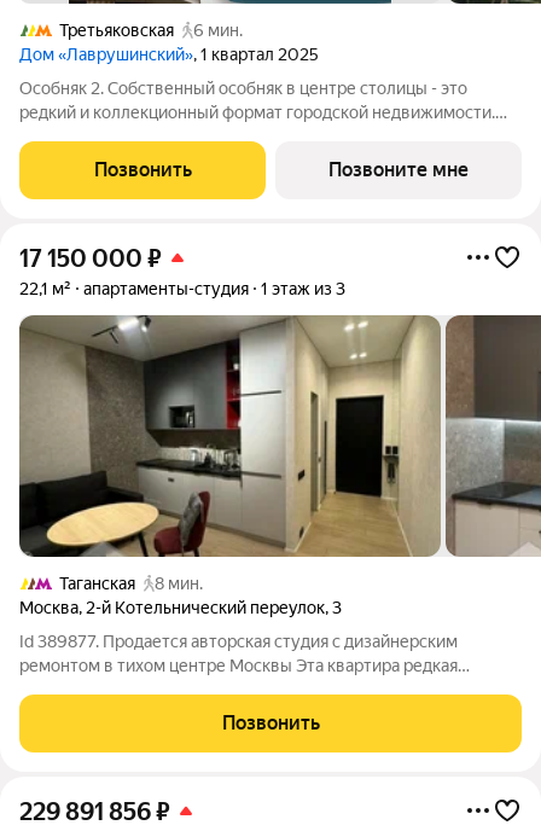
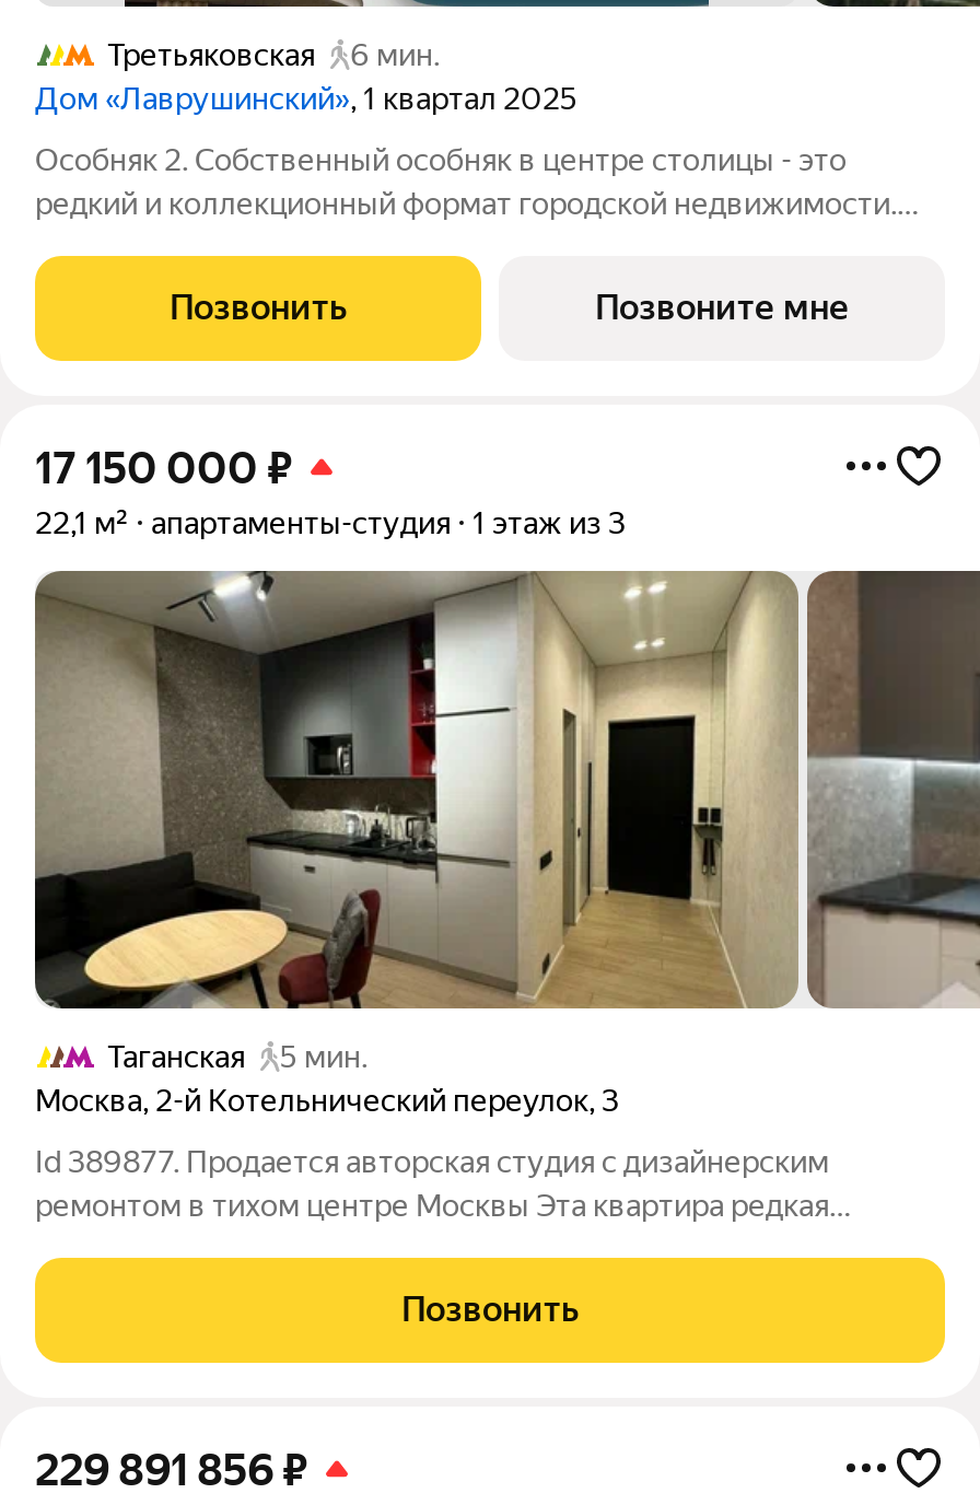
[59,573,203,593] Таганская 8 мин. -> [107,1039,367,1074] Таганская 5 мин.

